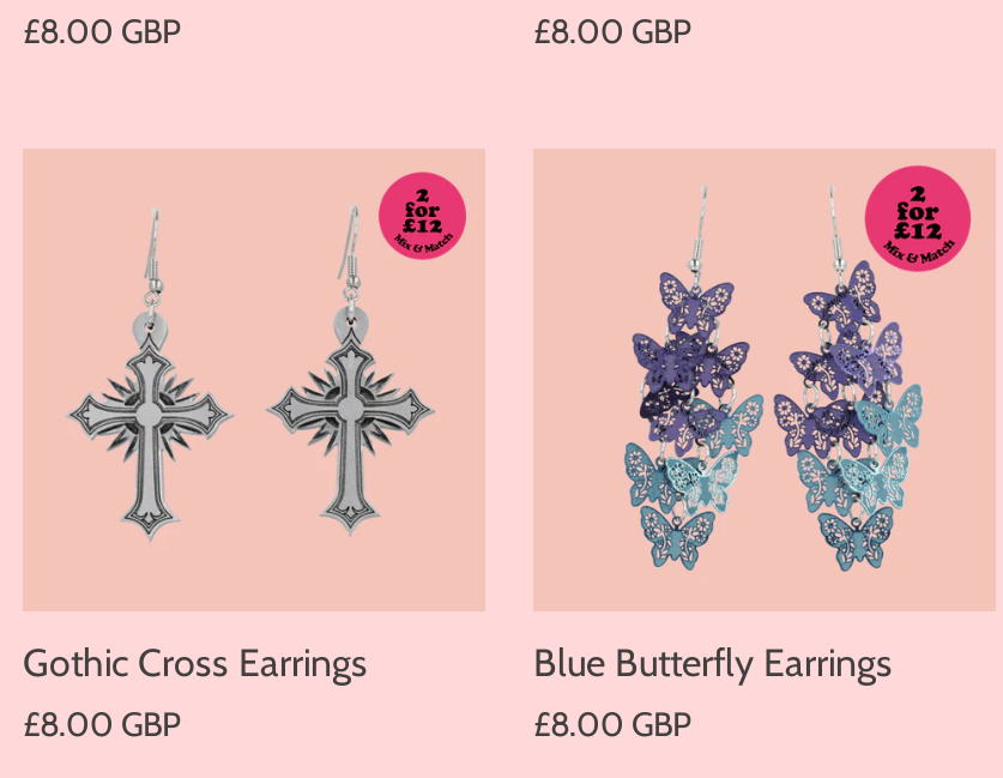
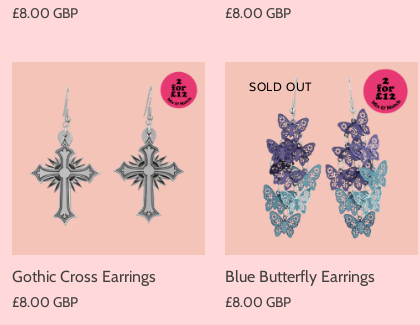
none -> [249,79,312,94] SOLD OUT

